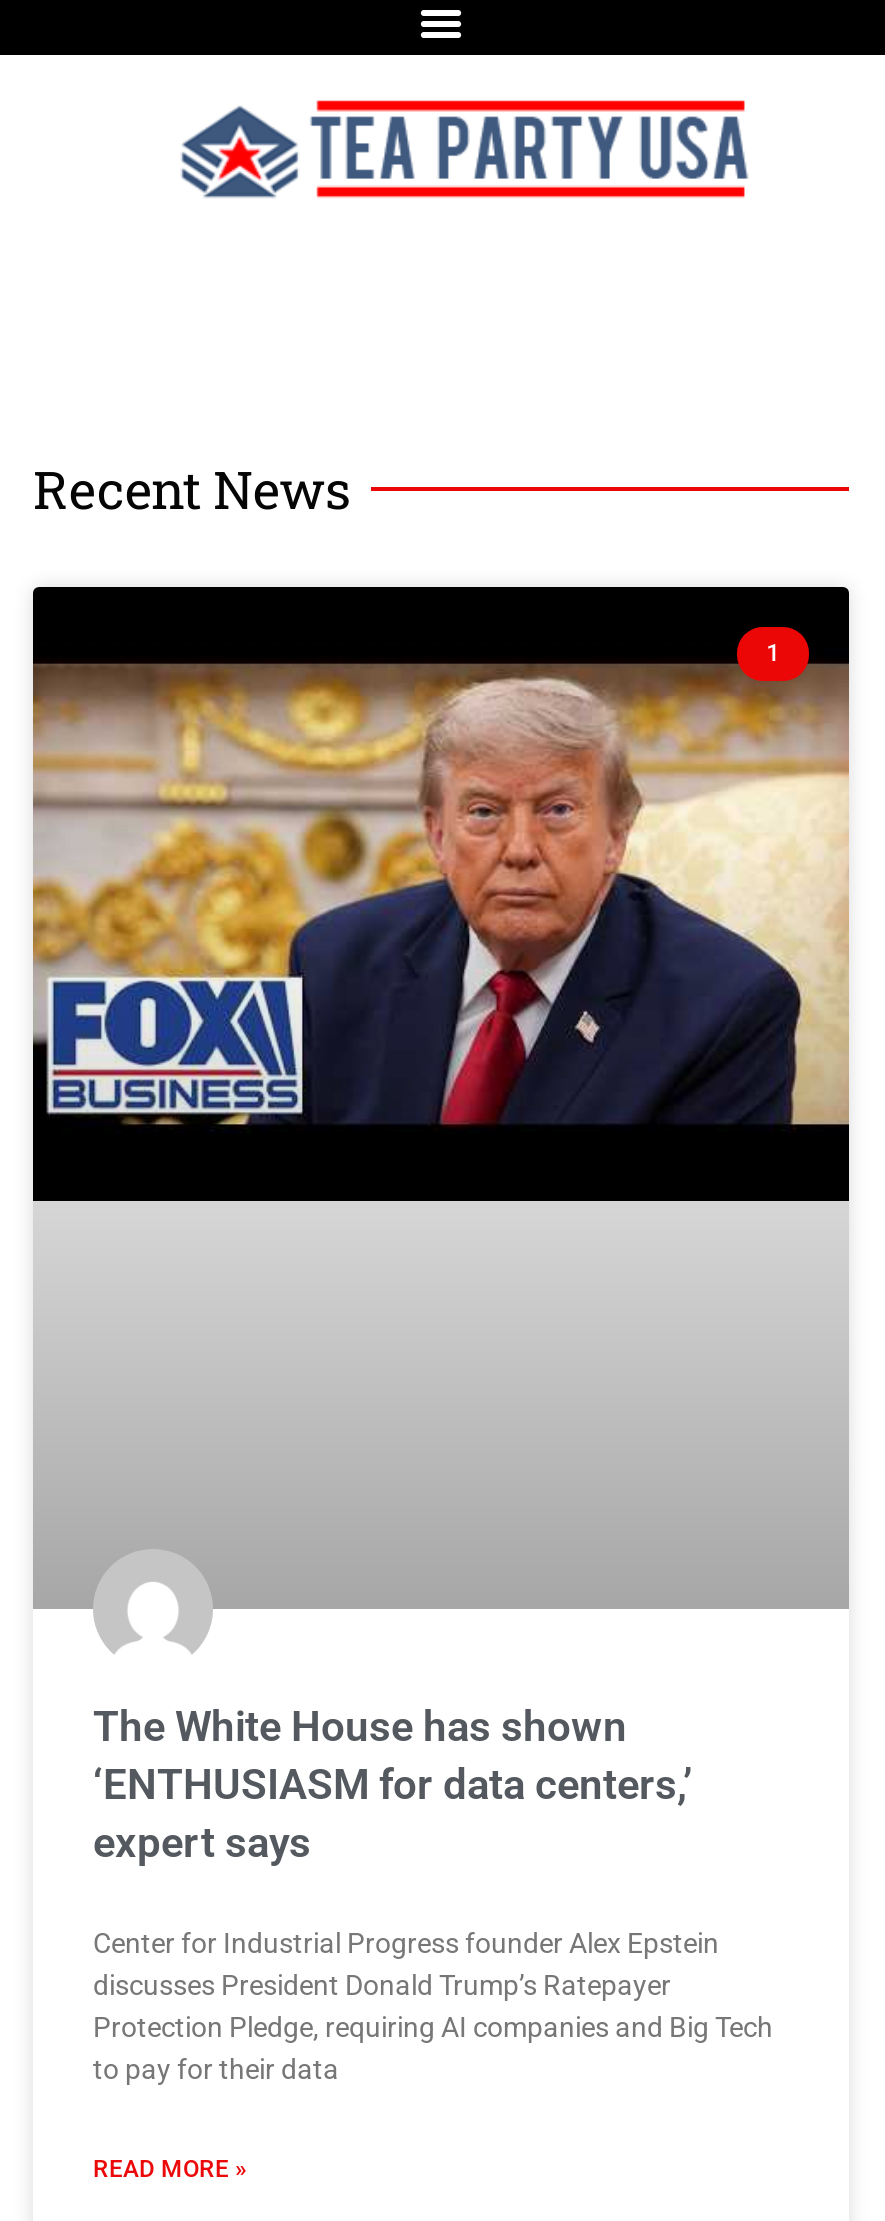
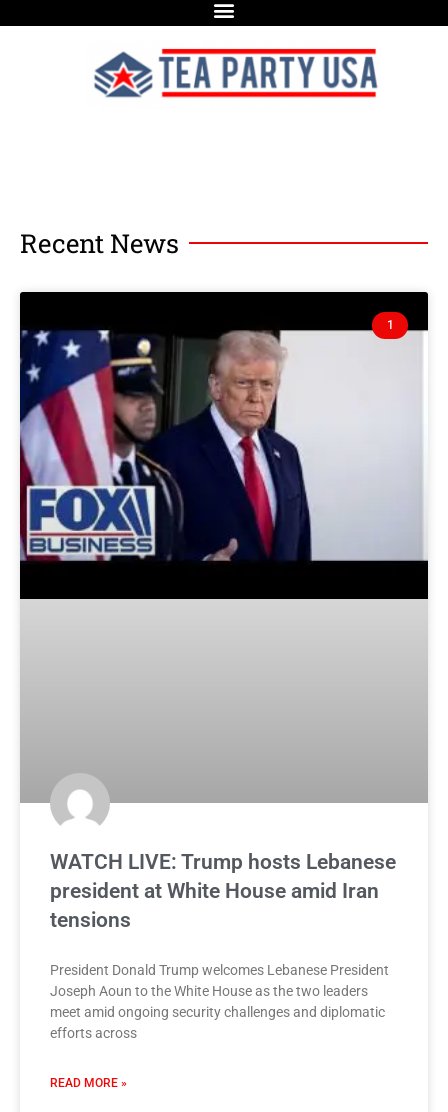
[31,661,851,1127] [image] -> [19,329,428,562] [image]
[93,1703,693,1867] The White House has shown | ‘ENTHUSIASM for data centers,’ | expert says -> [50,850,396,932] WATCH LIVE: Trump hosts Lebanese | president at White House amid Iran | tensions
[93,1927,773,2085] Center for Industrial Progress founder Alex Epstein | discusses President Donald Trump’s Ratepayer | Protection Pledge, requiring AI companies and Big Tech | to pay for their data -> [50,962,389,1041] President Donald Trump welcomes Lebanese President | Joseph Aoun to the White House as the two leaders | meet amid ongoing security challenges and diplomatic | efforts across

